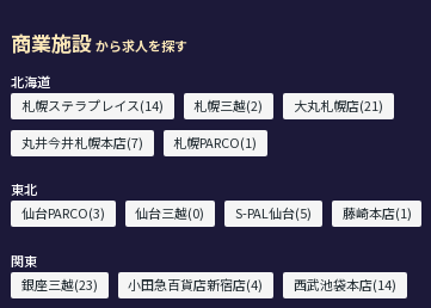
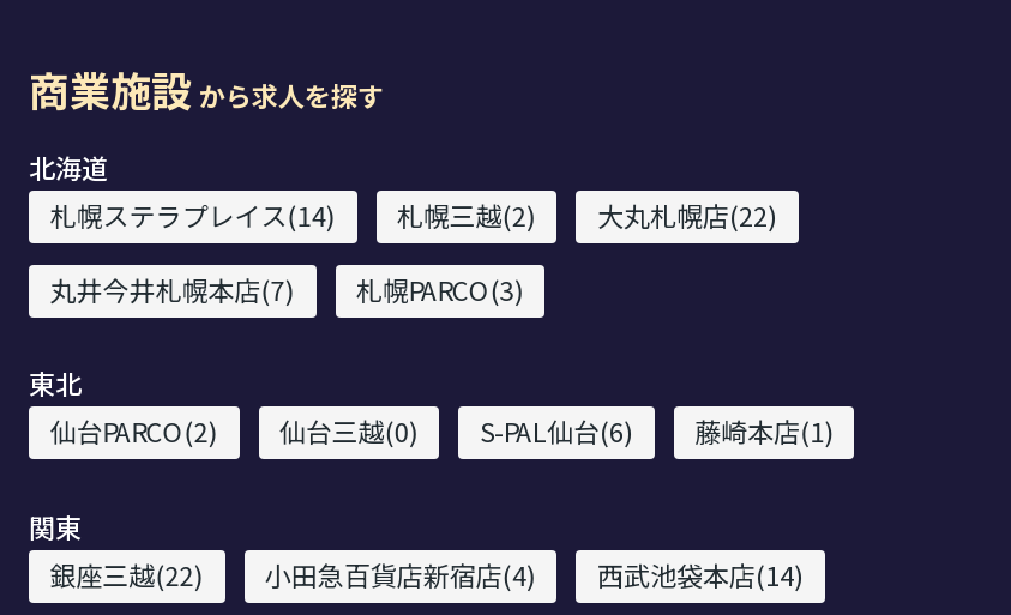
[21,95,383,114] 札幌ステラプレイス(14) 札幌三越(2) 大丸札幌店(21) -> [50,194,777,233] 札幌ステラプレイス(14) 札幌三越(2) 大丸札幌店(22)
[21,132,257,151] 丸井今井札幌本店(7) 札幌PARCO(1) -> [50,269,524,307] 丸井今井札幌本店(7) 札幌PARCO(3)
[21,203,105,222] 仙台PARCO(3) -> [50,412,218,450] 仙台PARCO(2)
[235,203,312,222] S-PAL仙台(5) -> [480,412,633,450] S-PAL仙台(6)
[21,274,396,293] 銀座三越(23) 小田急百貨店新宿店(4) 西武池袋本店(14) -> [50,555,804,593] 銀座三越(22) 小田急百貨店新宿店(4) 西武池袋本店(14)

